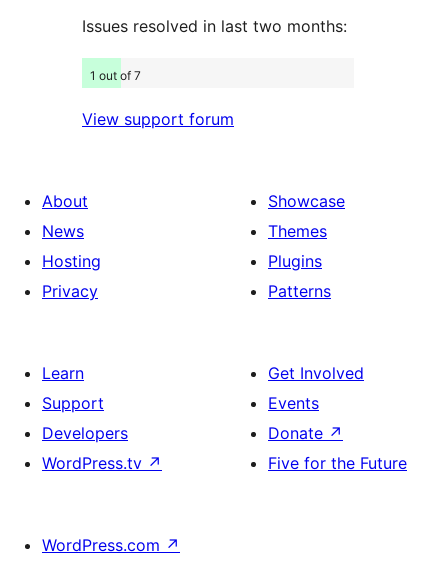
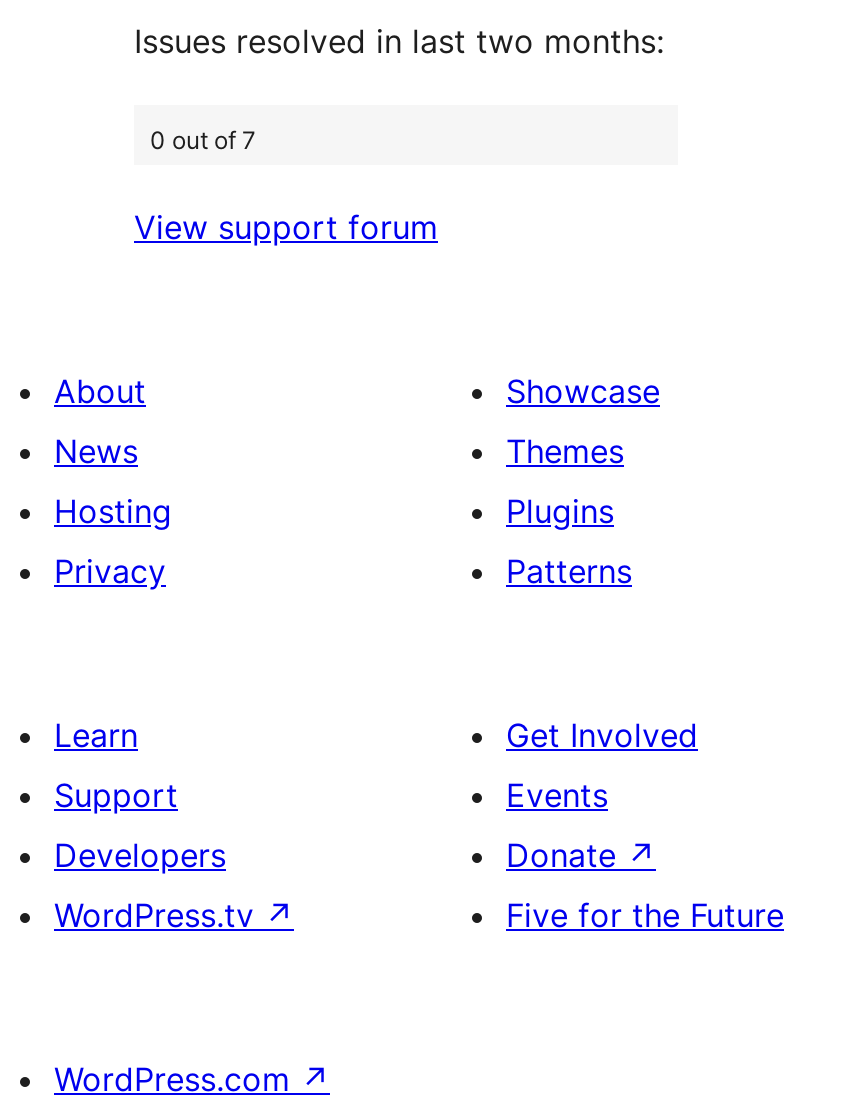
[90,68,141,83] 1 out of 7 -> [150,124,256,154] 0 out of 7

